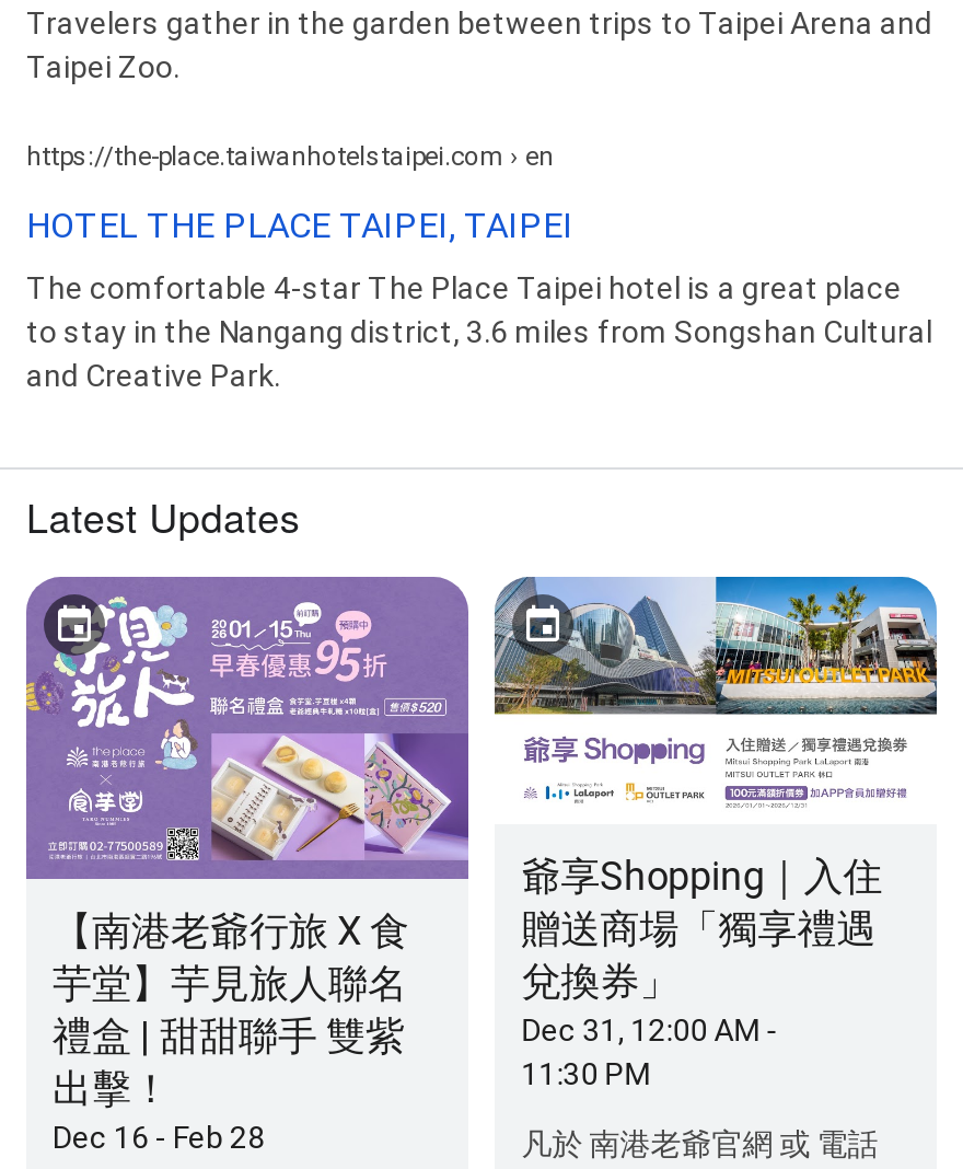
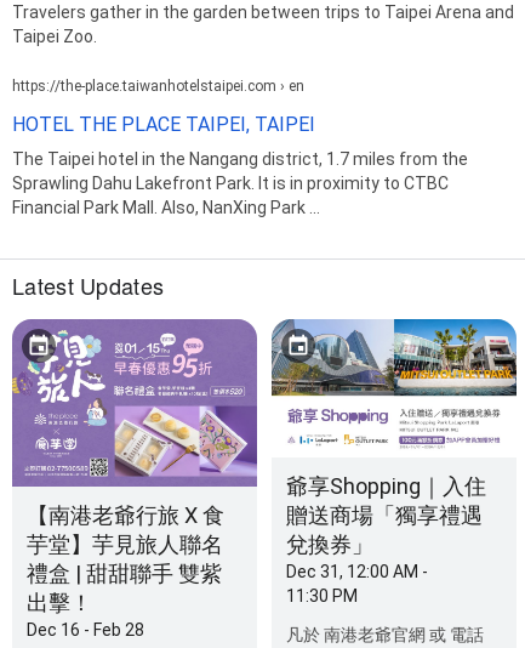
[26,269,932,392] The comfortable 4-star The Place Taipei hotel is a great place | to stay in the Nangang district, 3.6 miles from Songshan Cultural | and Creative Park. -> [12,149,468,217] The Taipei hotel in the Nangang district, 1.7 miles from the | Sprawling Dahu Lakefront Park. It is in proximity to CTBC | Financial Park Mall. Also, NanXing Park ...

